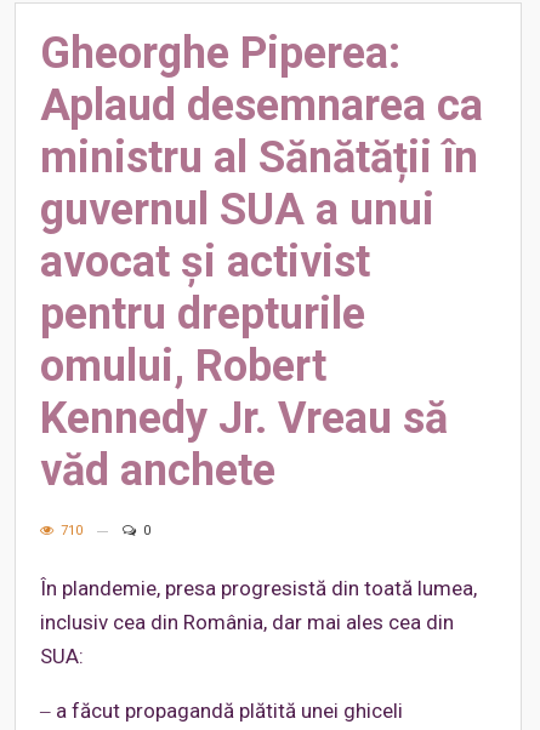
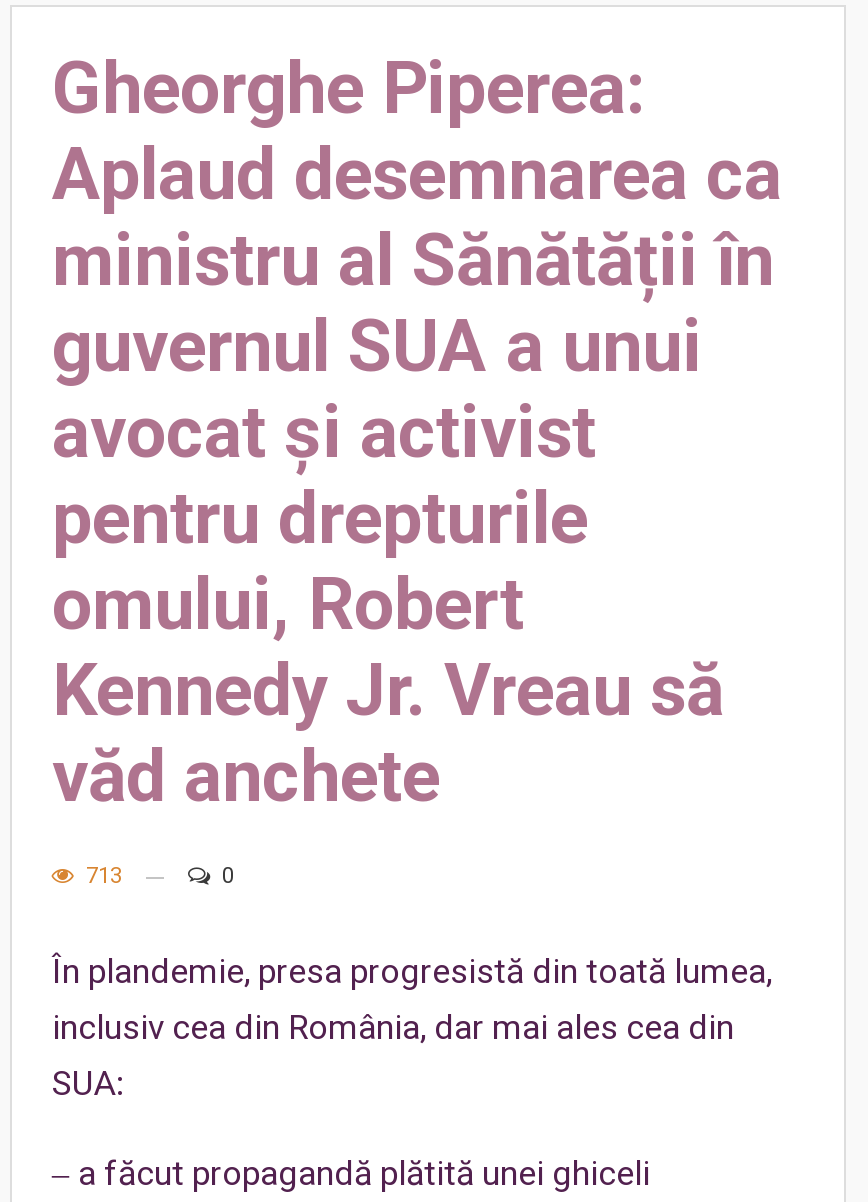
[57,523,83,538] 710 -> [80,863,122,889] 713

